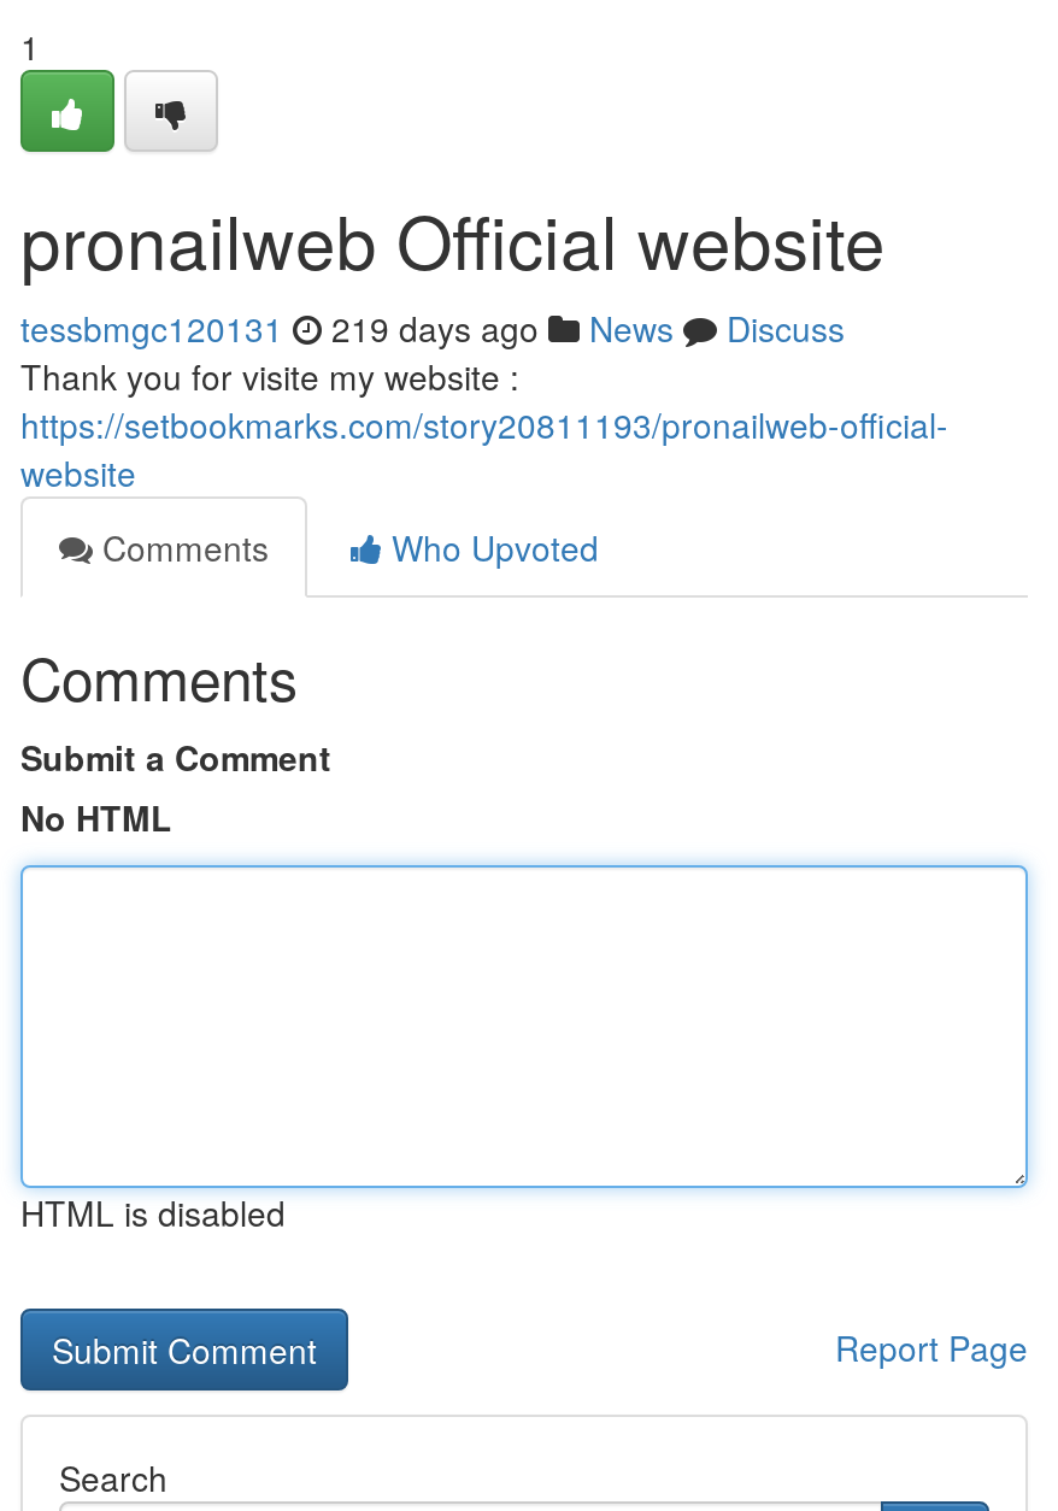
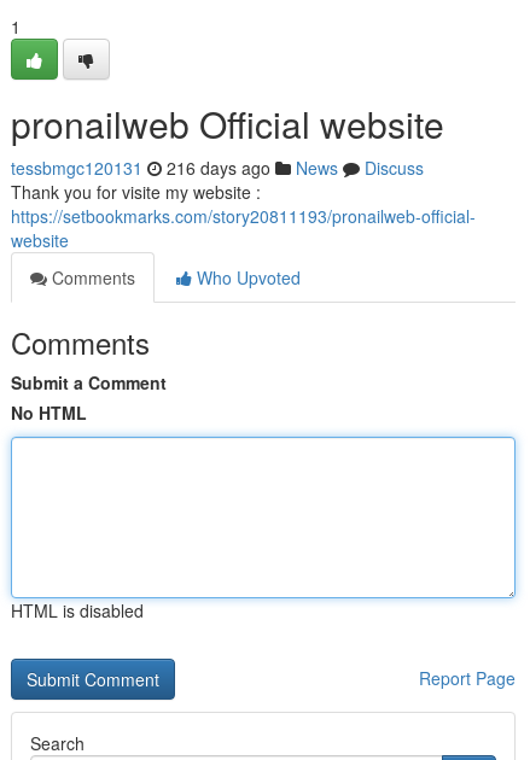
[20,304,845,352] tessbmgc120131 219 days ago News Discuss -> [11,156,424,180] tessbmgc120131 216 days ago News Discuss

